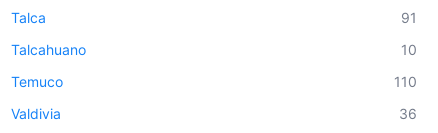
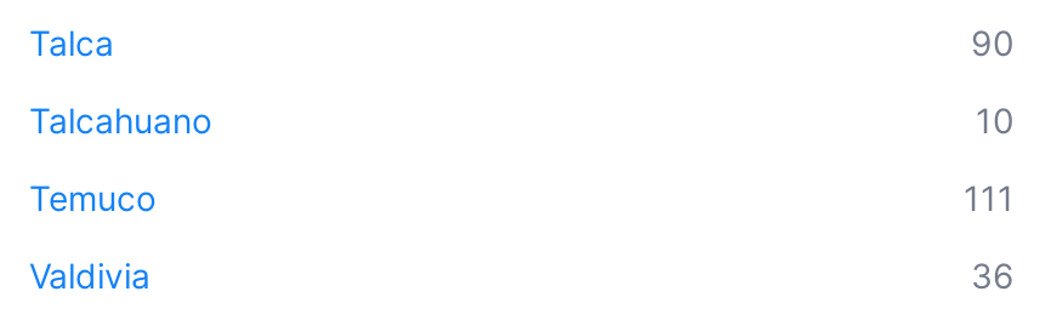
[401,9,417,26] 91 -> [971,21,1015,62] 90
[394,73,417,90] 110 -> [964,176,1015,217] 111

